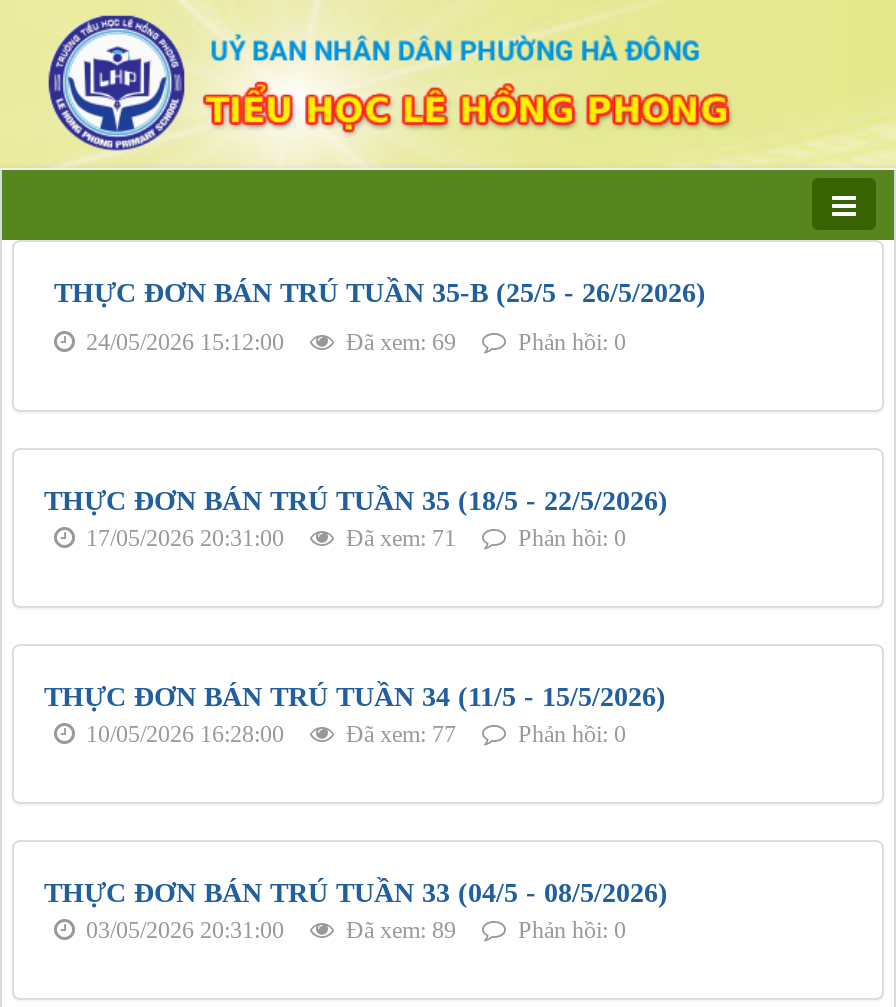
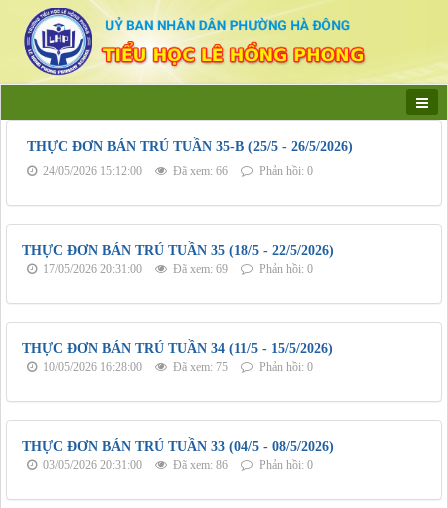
[80,329,626,357] 24/05/2026 15:12:00 Đã xem: 69 Phản hồi: 0 -> [40,164,313,178] 24/05/2026 15:12:00 Đã xem: 66 Phản hồi: 0
[80,525,626,553] 17/05/2026 20:31:00 Đã xem: 71 Phản hồi: 0 -> [40,262,313,276] 17/05/2026 20:31:00 Đã xem: 69 Phản hồi: 0
[80,721,626,749] 10/05/2026 16:28:00 Đã xem: 77 Phản hồi: 0 -> [40,360,313,374] 10/05/2026 16:28:00 Đã xem: 75 Phản hồi: 0
[80,917,626,945] 03/05/2026 20:31:00 Đã xem: 89 Phản hồi: 0 -> [40,458,313,472] 03/05/2026 20:31:00 Đã xem: 86 Phản hồi: 0

